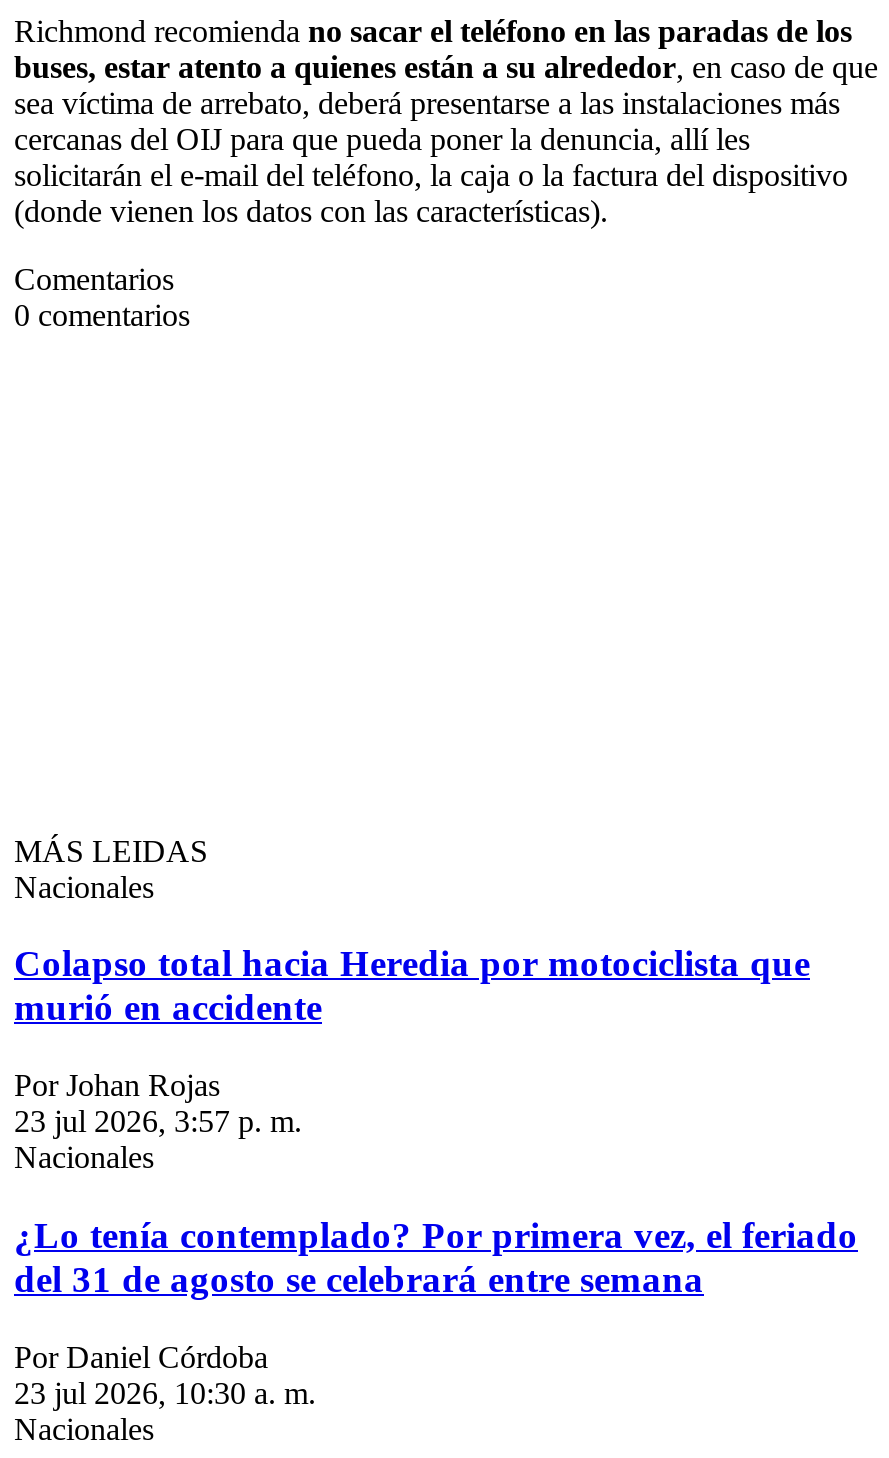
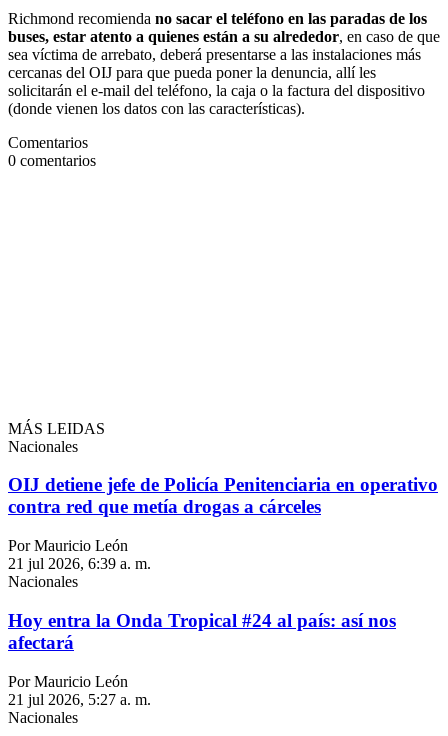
[14,943,810,1029] Colapso total hacia Heredia por motociclista que | murió en accidente -> [8,474,438,517] OIJ detiene jefe de Policía Penitenciaria en operativo | contra red que metía drogas a cárceles
[14,1068,302,1138] Por Johan Rojas | 23 jul 2026, 3:57 p. m. -> [8,537,151,572] Por Mauricio León | 21 jul 2026, 6:39 a. m.
[14,1214,858,1300] ¿Lo tenía contemplado? Por primera vez, el feriado | del 31 de agosto se celebrará entre semana -> [8,610,396,653] Hoy entra la Onda Tropical #24 al país: así nos | afectará
[14,1339,316,1409] Por Daniel Córdoba | 23 jul 2026, 10:30 a. m. -> [8,673,151,708] Por Mauricio León | 21 jul 2026, 5:27 a. m.

